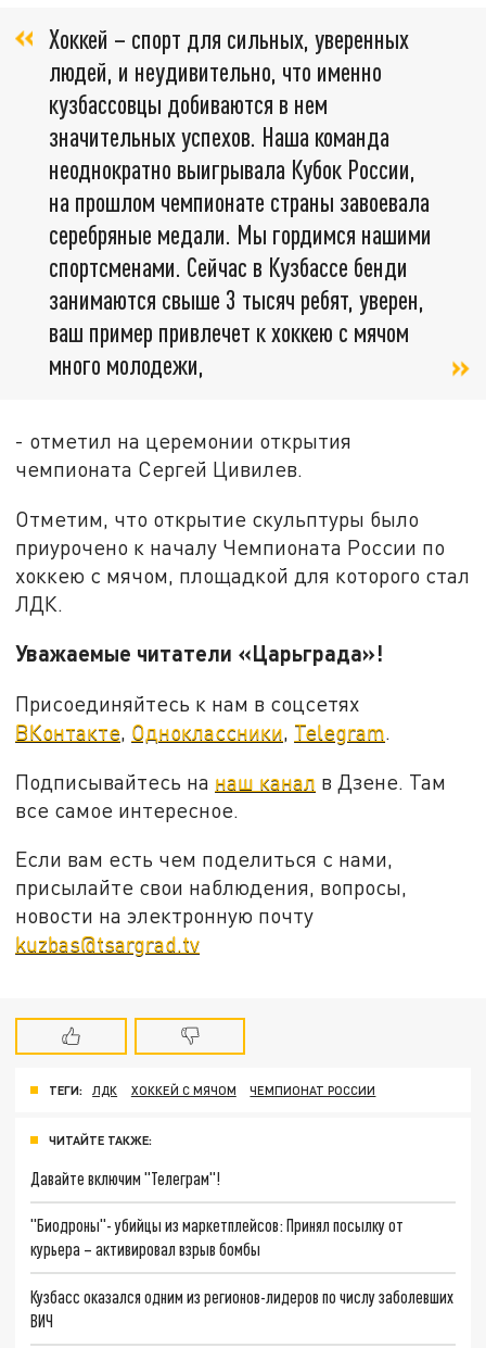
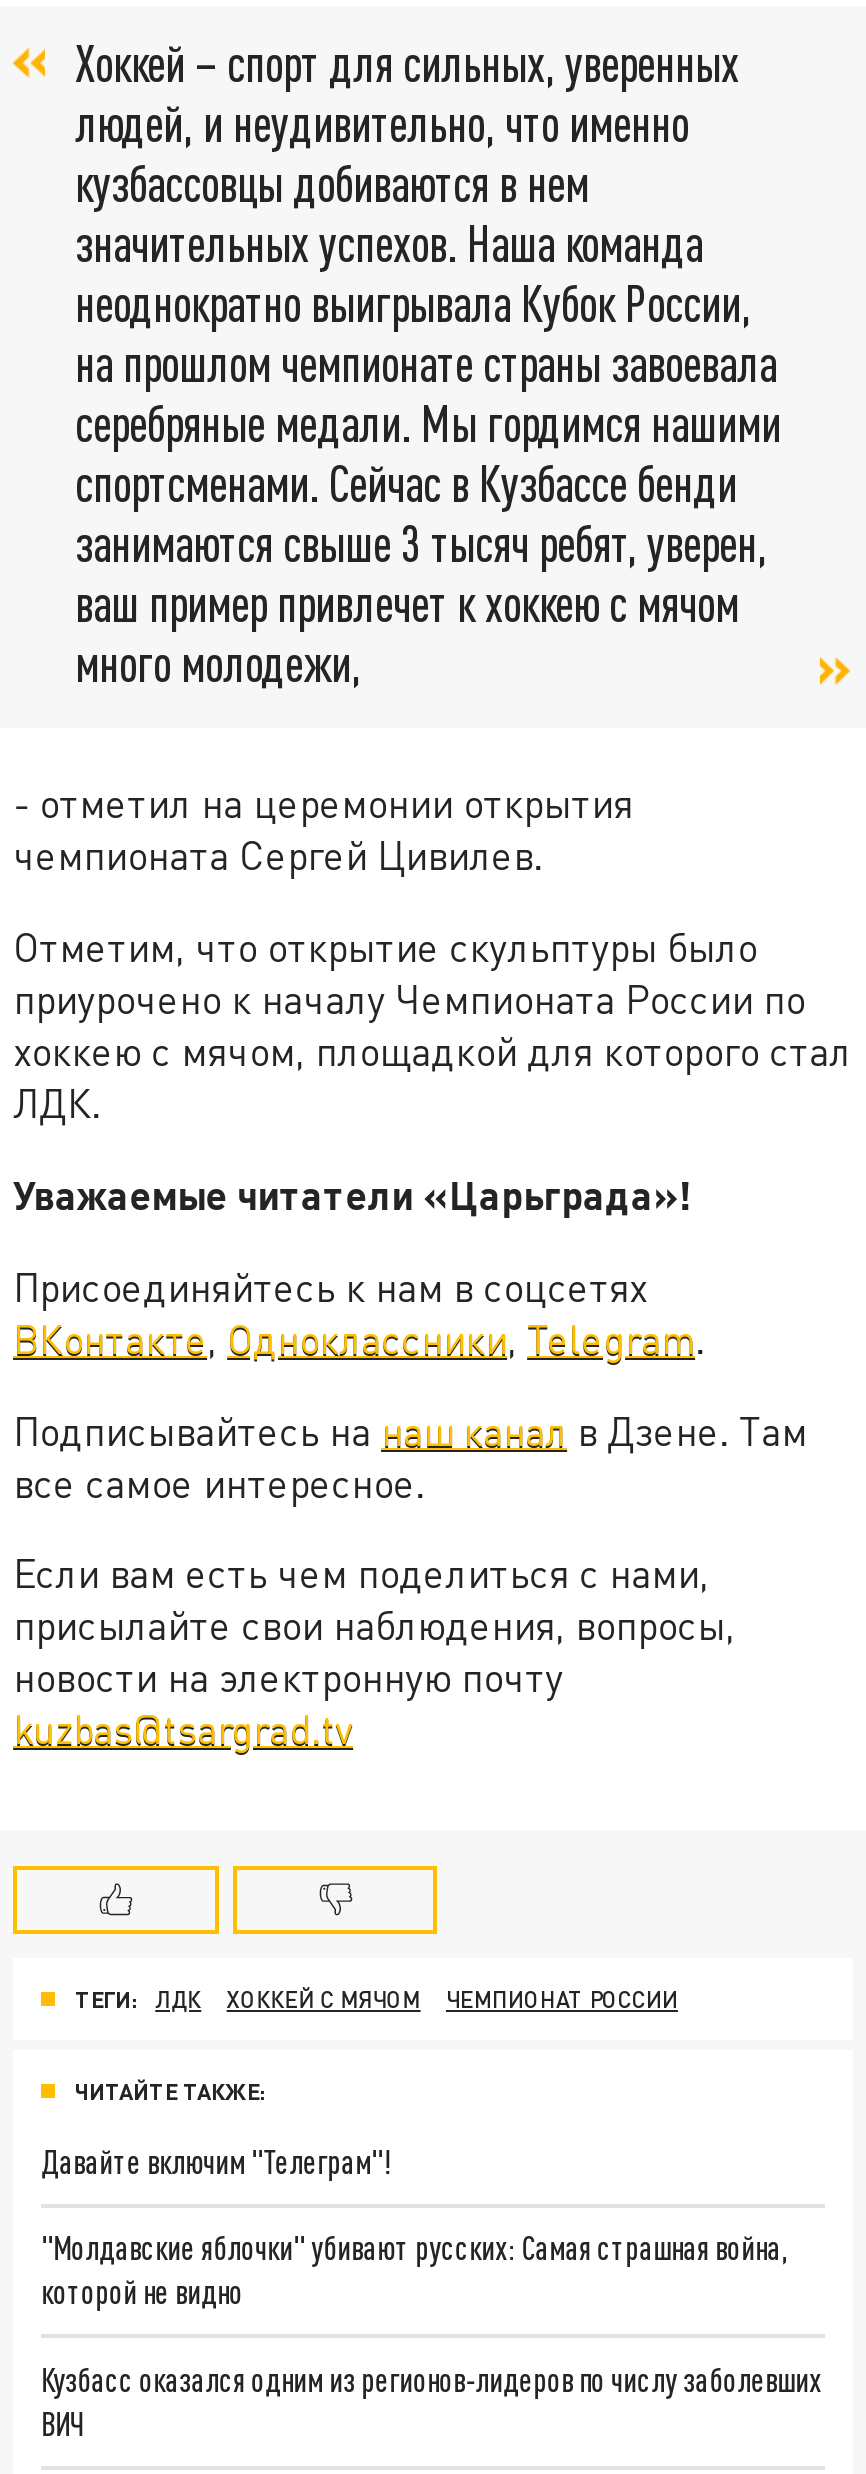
[30,1215,404,1259] "Биодроны"- убийцы из маркетплейсов: Принял посылку от | курьера – активировал взрыв бомбы -> [41,2229,787,2311] "Молдавские яблочки" убивают русских: Самая страшная война, | которой не видно

